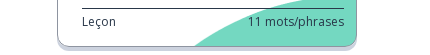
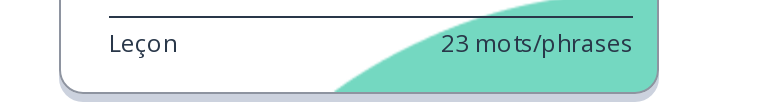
[248,13,344,30] 11 mots/phrases -> [441,26,633,60] 23 mots/phrases

